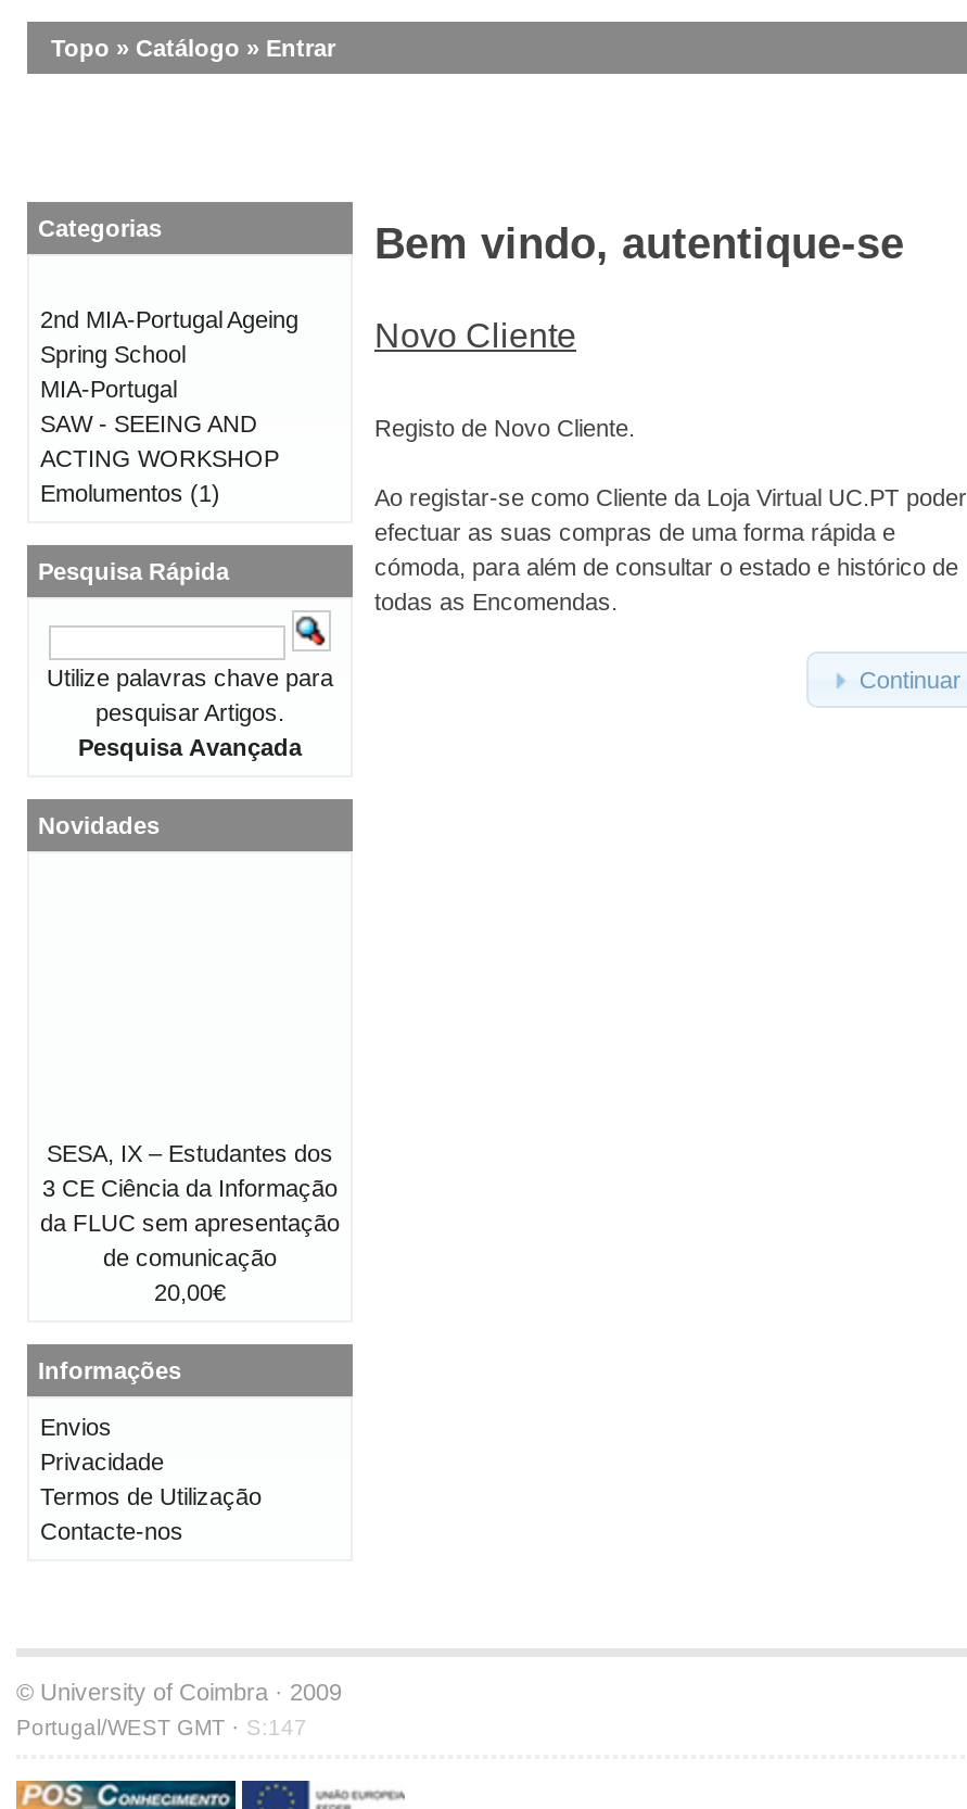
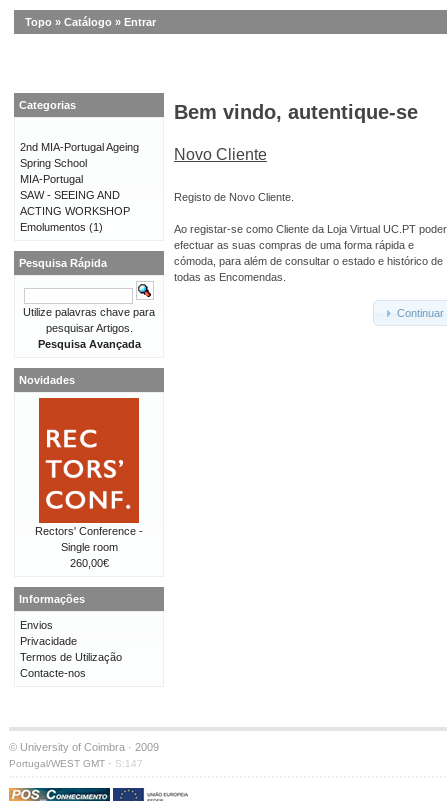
none -> [38,397,140,486] [image]
[40,1140,340,1305] SESA, IX – Estudantes dos | 3 CE Ciência da Informação | da FLUC sem apresentação | de comunicação | 20,00€ -> [35,525,143,569] Rectors' Conference - | Single room | 260,00€

